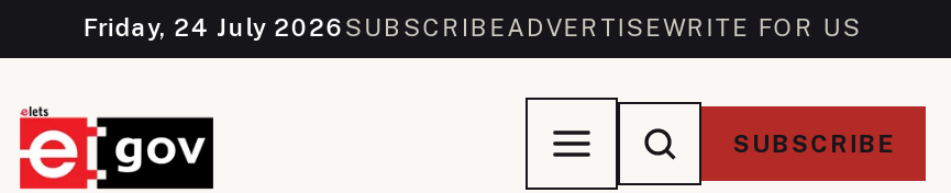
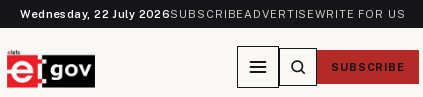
[83,14,862,41] Friday, 24 July 2026 SUBSCRIBE ADVERTISE WRITE FOR US -> [20,8,406,20] Wednesday, 22 July 2026 SUBSCRIBE ADVERTISE WRITE FOR US

